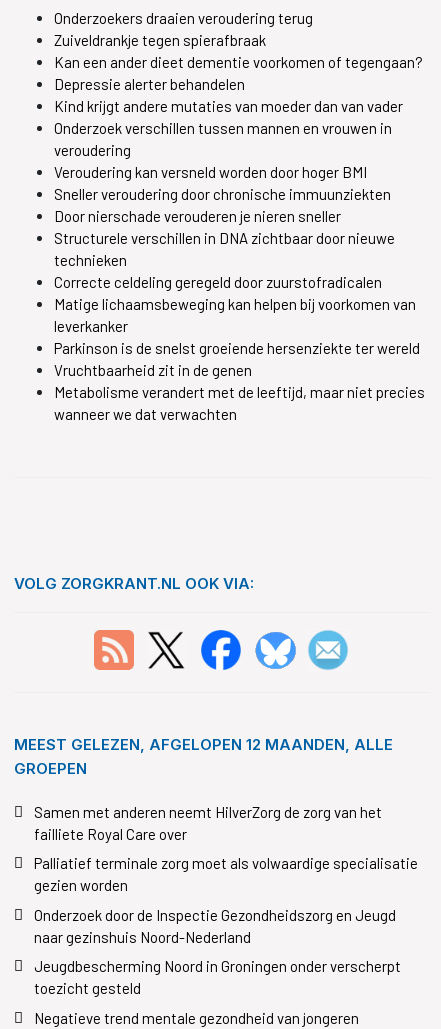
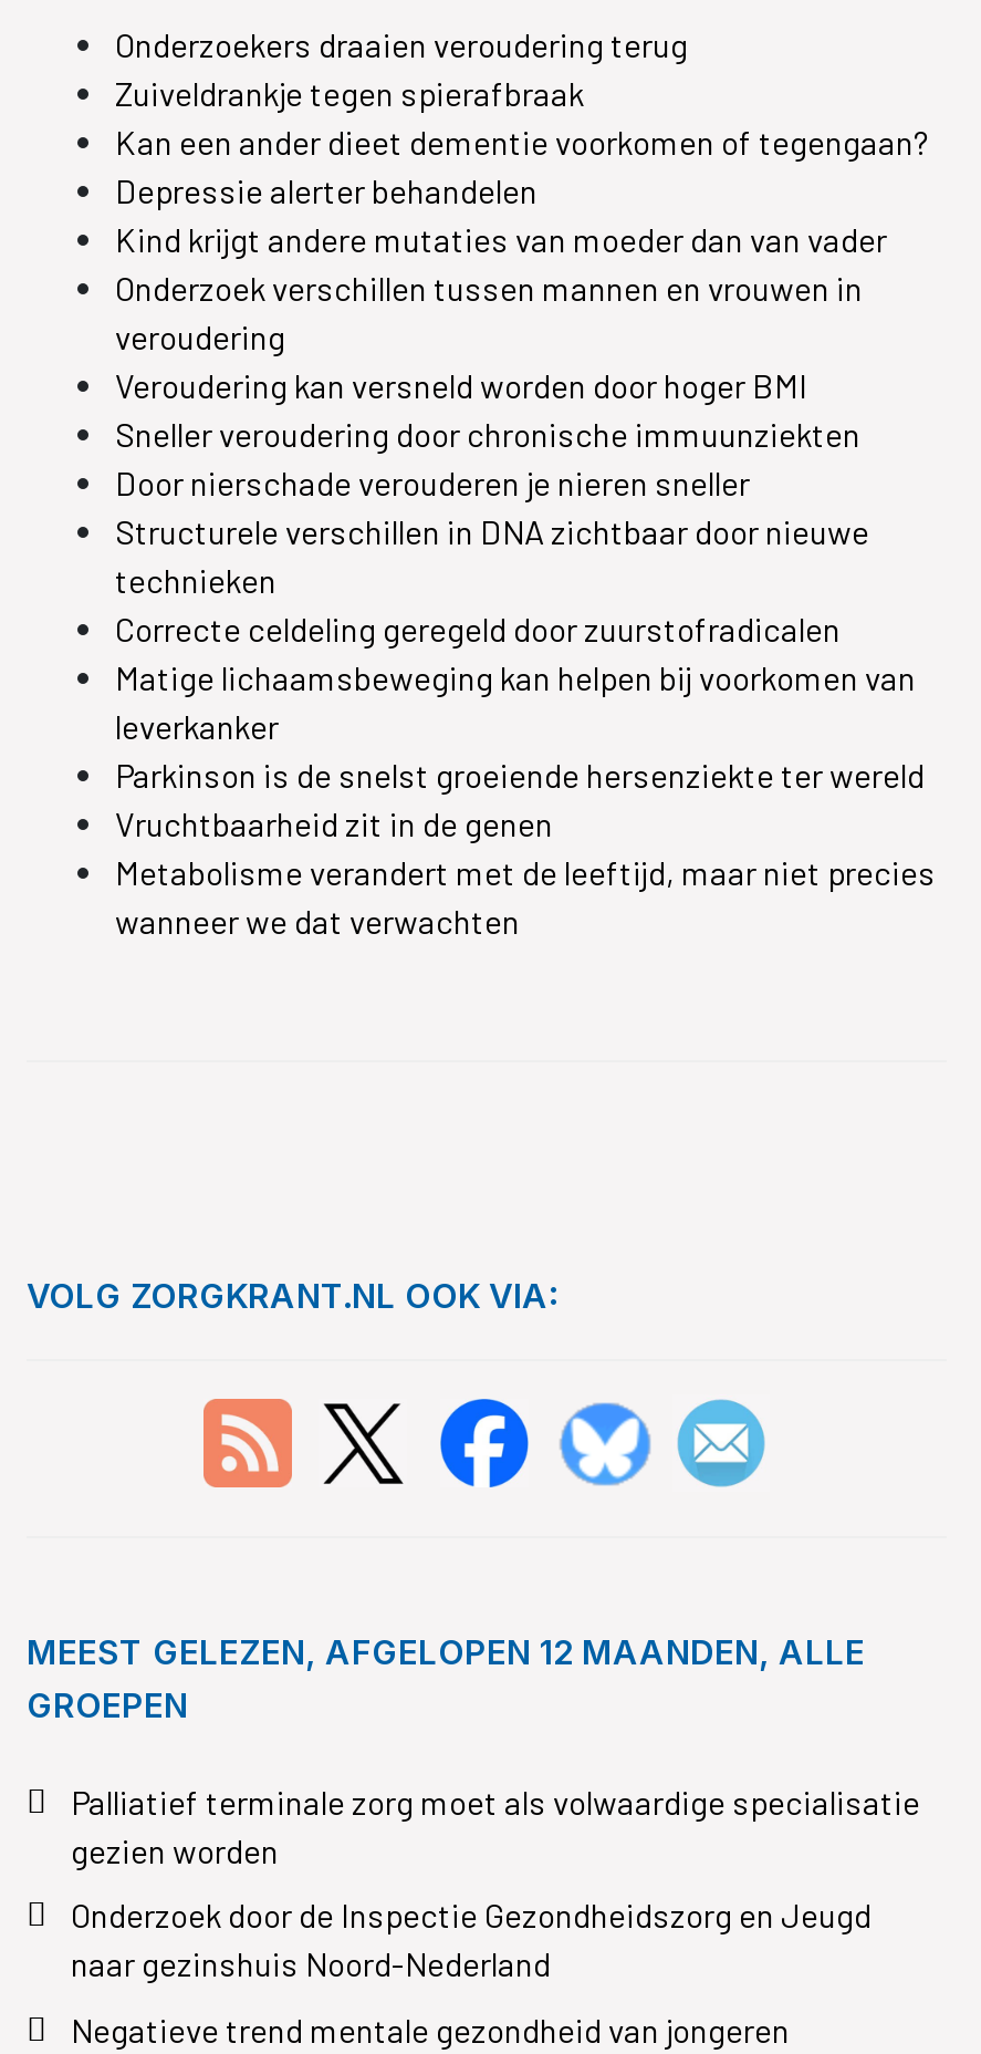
[34,803,382,843] Samen met anderen neemt HilverZorg de zorg van het | failliete Royal Care over -> none
[34,957,401,997] Jeugdbescherming Noord in Groningen onder verscherpt | toezicht gesteld -> none

